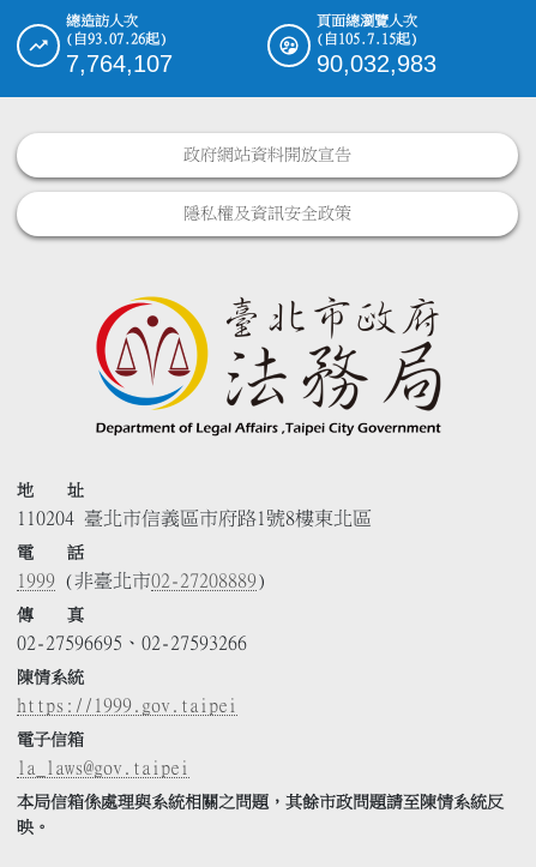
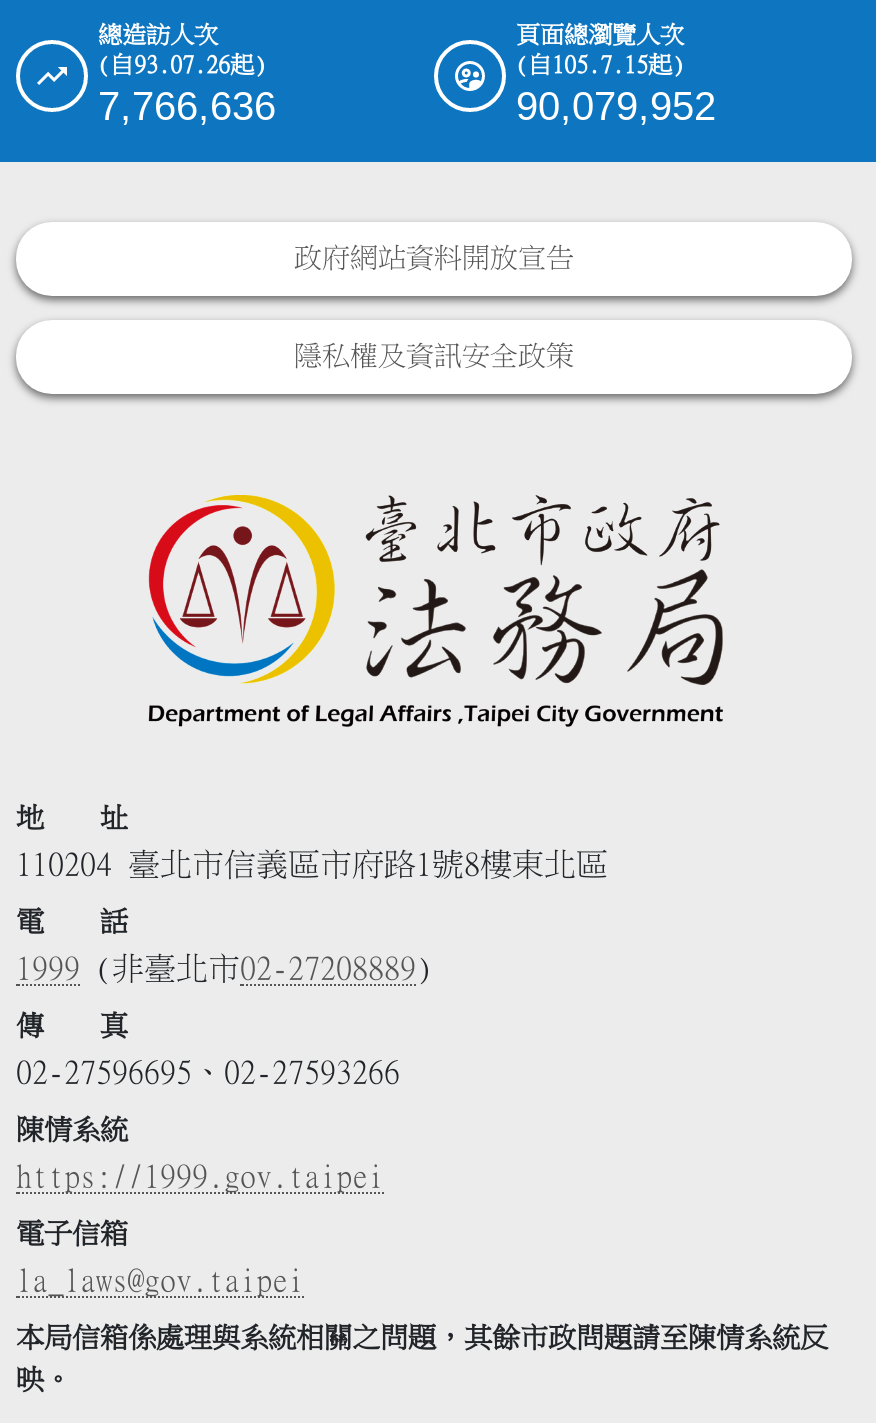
[66,51,173,77] 7,764,107 -> [98,84,276,128] 7,766,636
[317,51,436,77] 90,032,983 -> [516,84,716,128] 90,079,952

